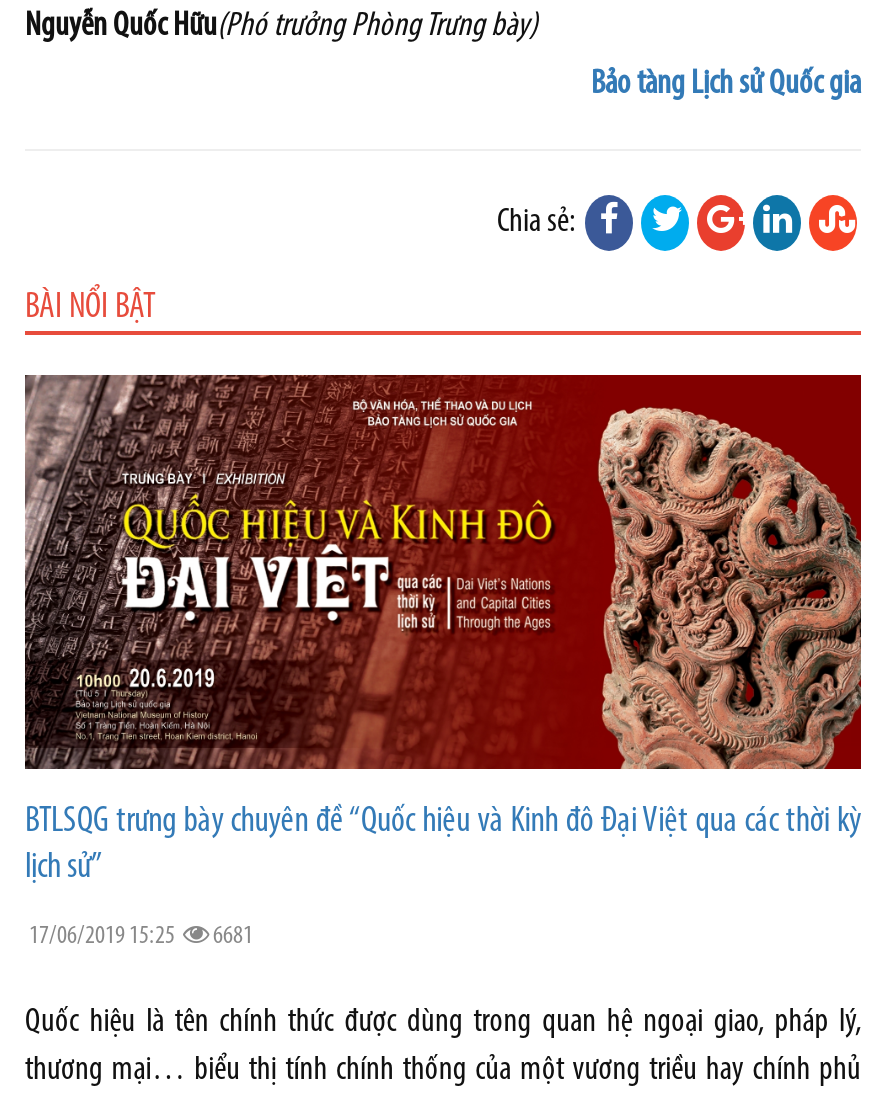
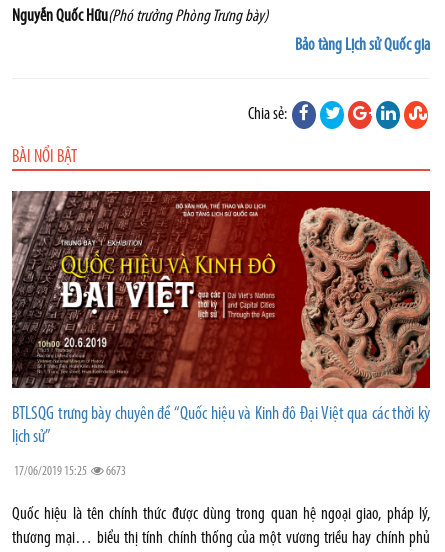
[29,923,253,949] 17/06/2019 15:25 6681 -> [14,465,126,478] 17/06/2019 15:25 6673

